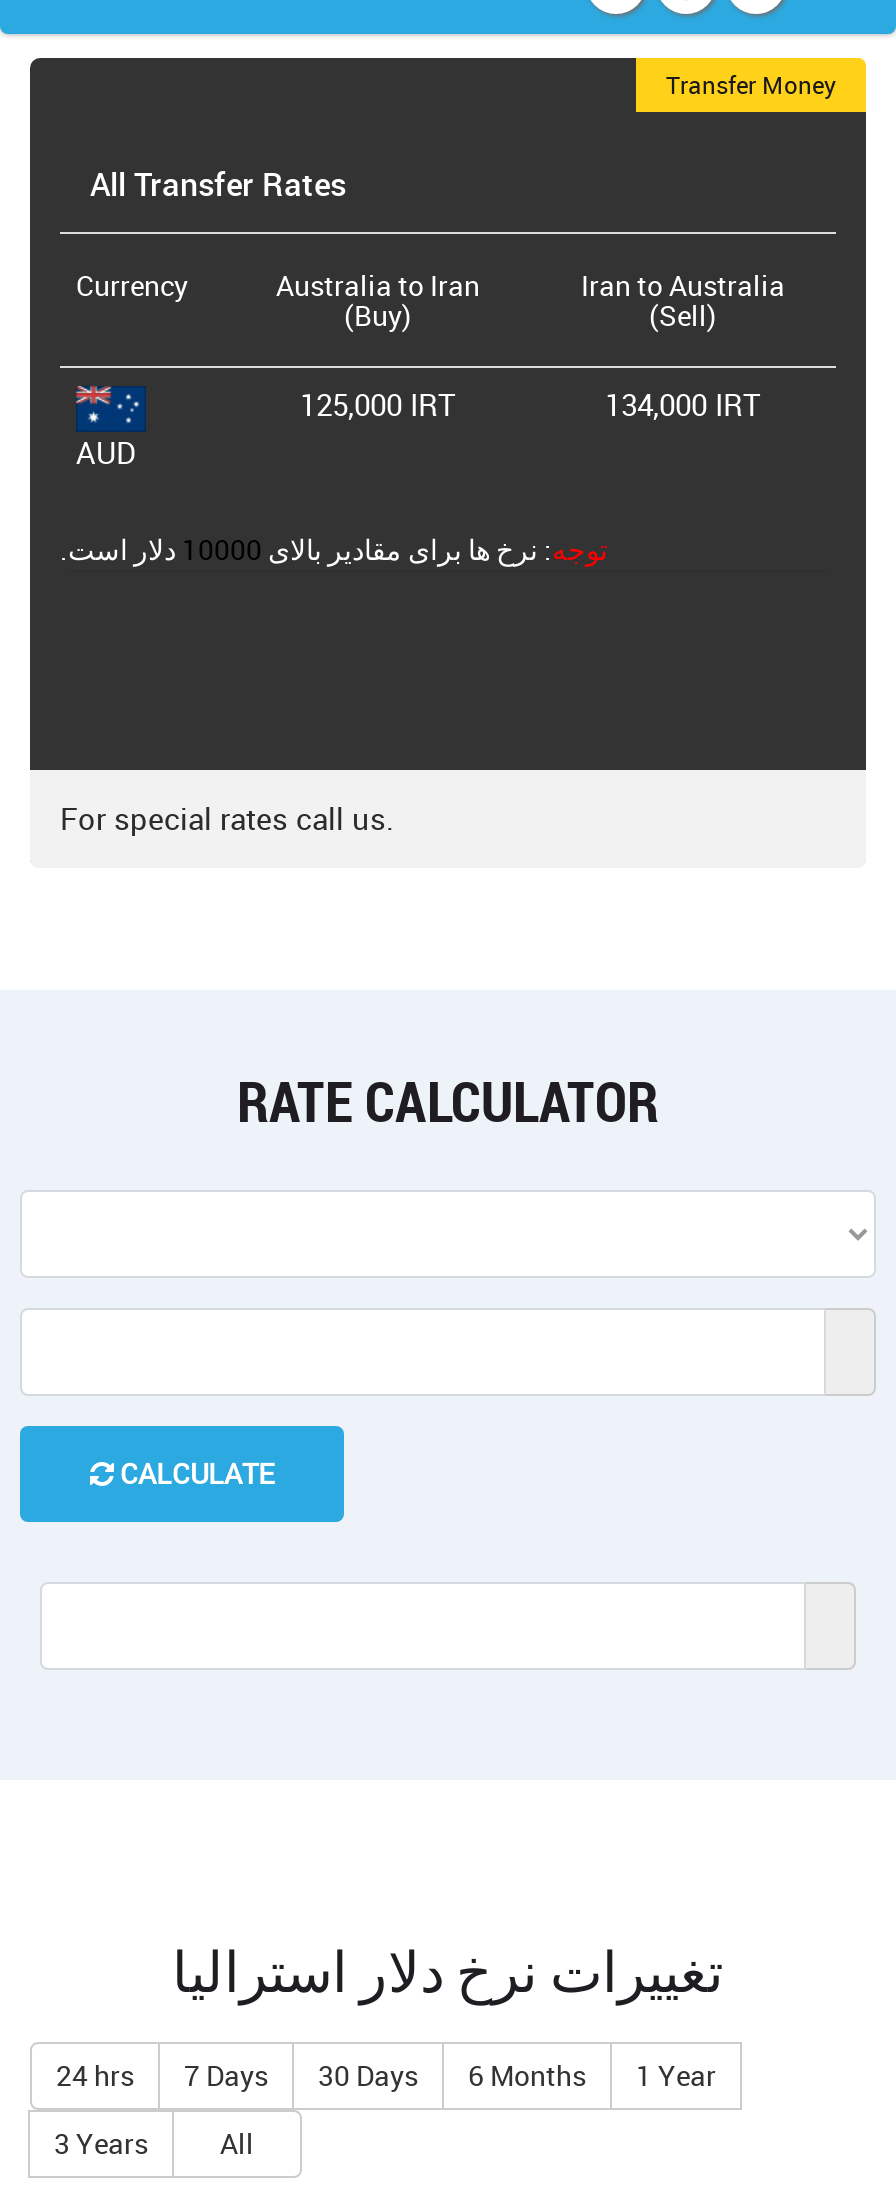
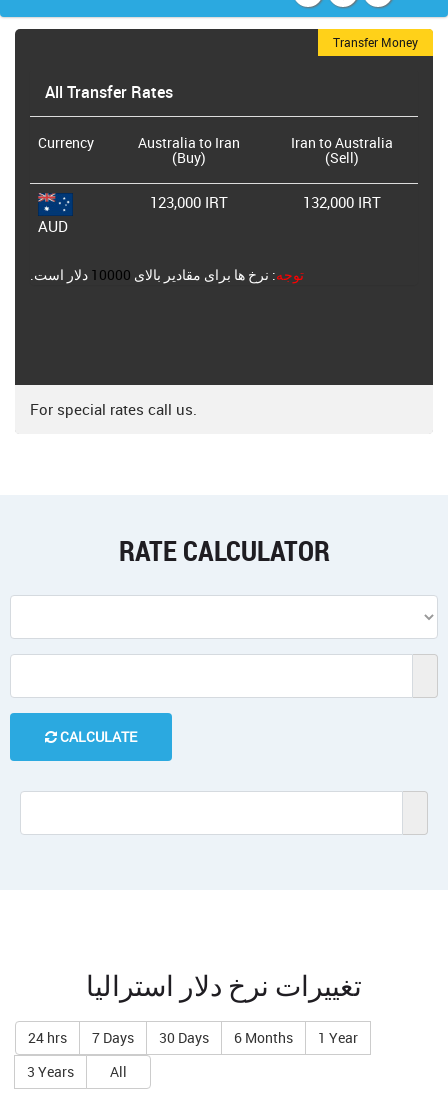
[300,384,456,424] 125,000 IRT -> [150,192,228,212] 123,000 IRT
[605,384,761,424] 134,000 IRT -> [302,192,380,212] 132,000 IRT

